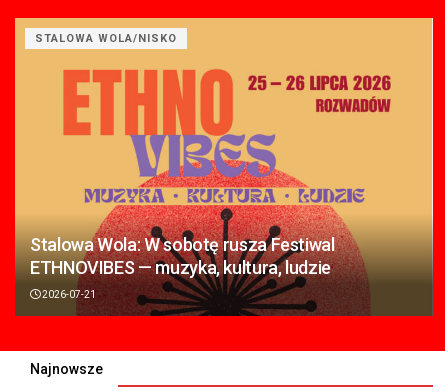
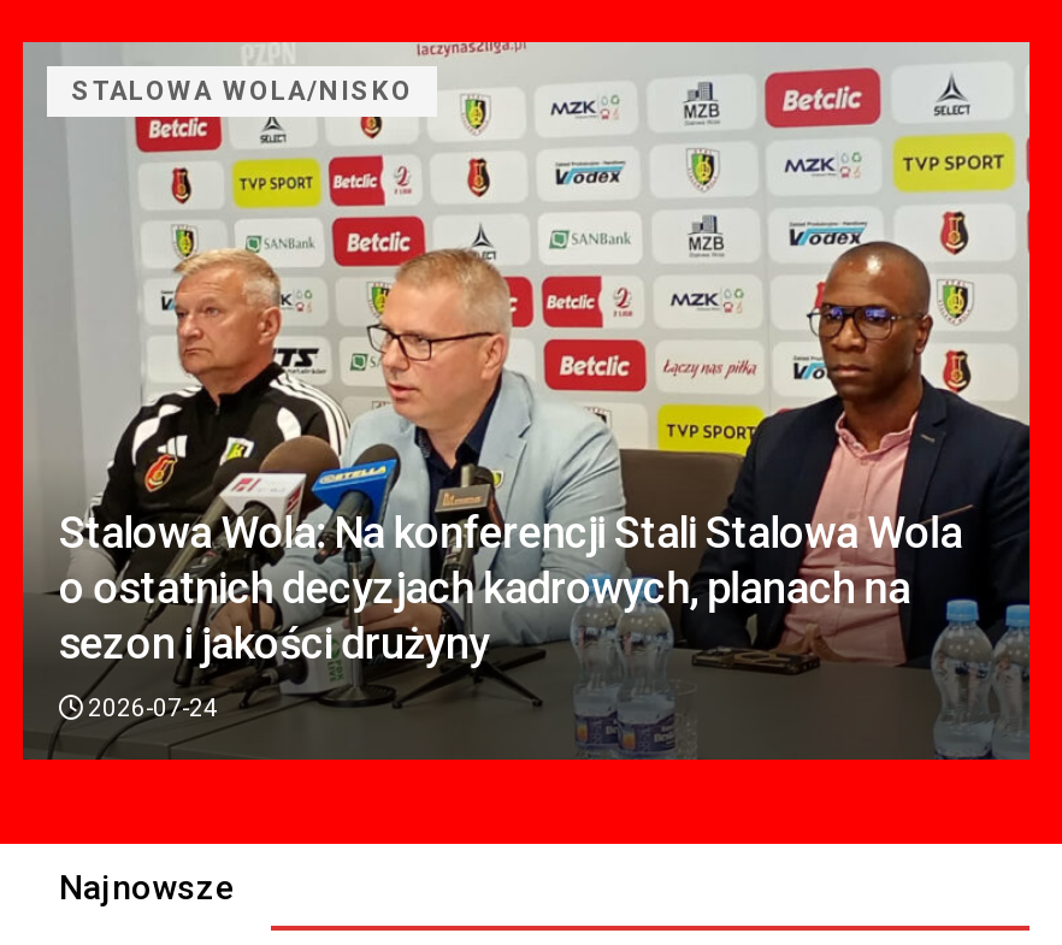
[15,18,434,316] [image] | Stalowa Wola: W sobotę rusza Festiwal | ETHNOVIBES — muzyka, kultura, ludzie -> [23,42,1032,760] [image] | Stalowa Wola: Na konferencji Stali Stalowa Wola | o ostatnich decyzjach kadrowych, planach na | sezon i jakości drużyny
[40,289,96,300] 2026-07-21 -> [83,696,218,722] 2026-07-24

